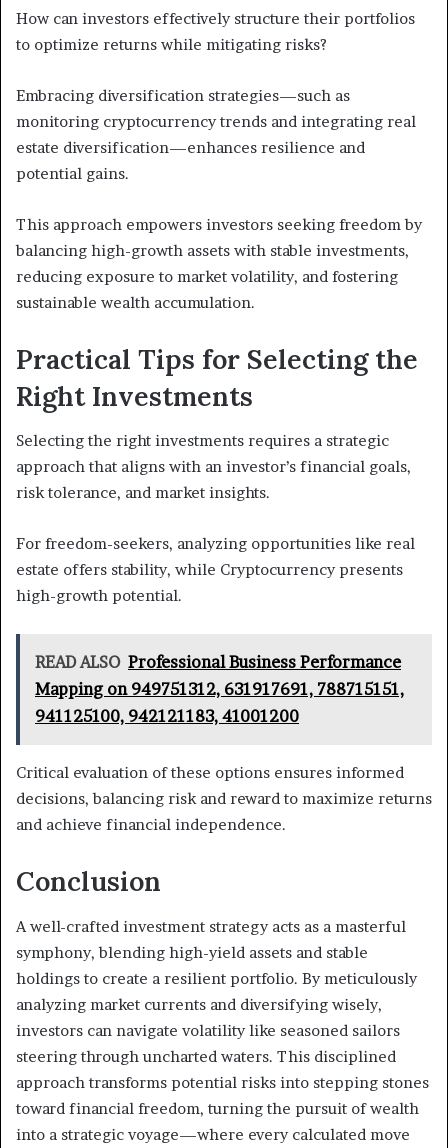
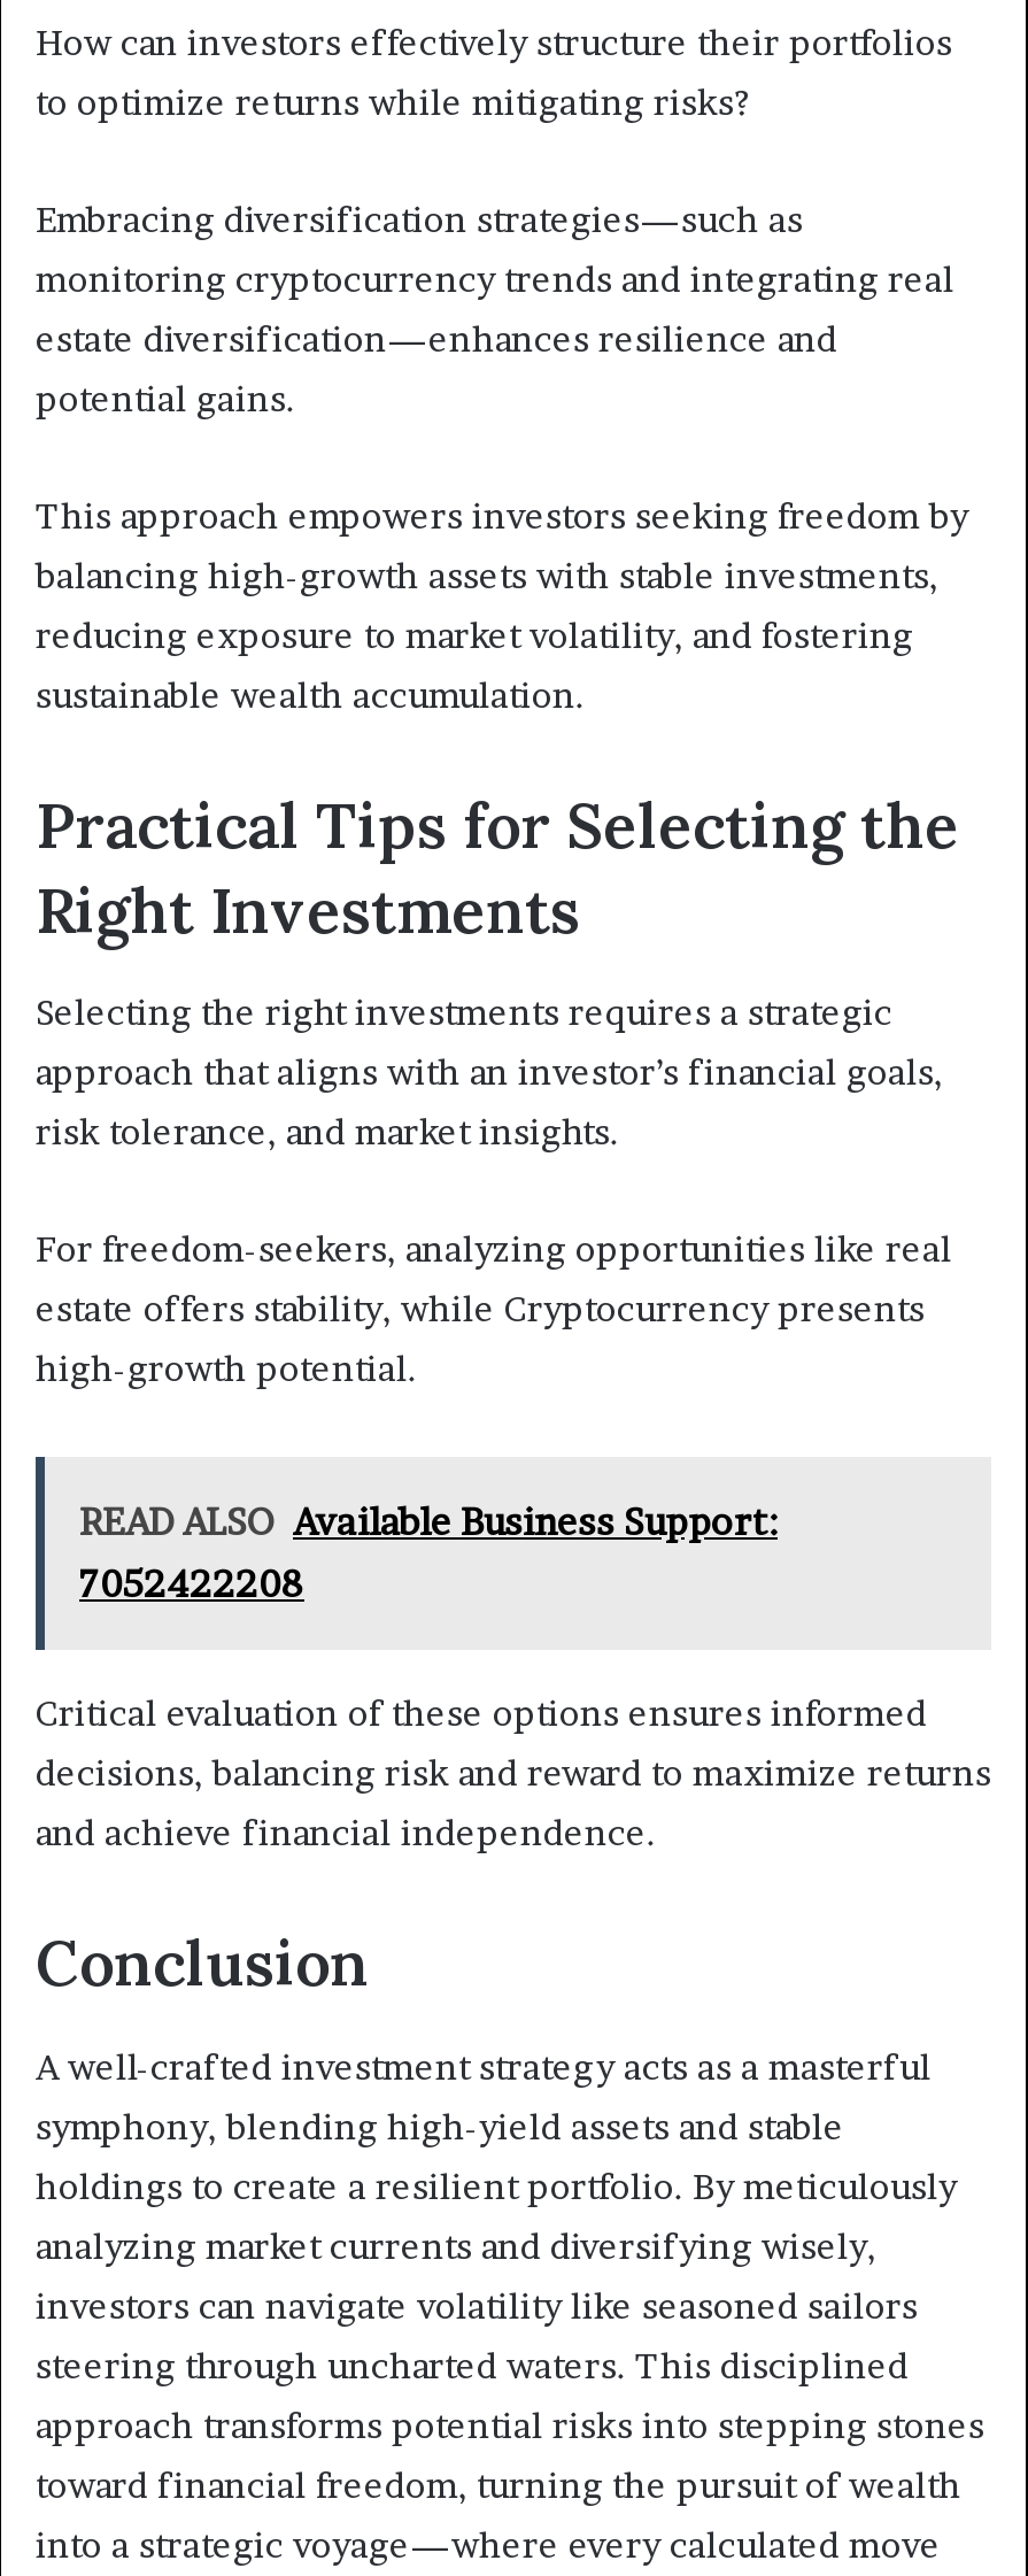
[35,652,404,726] READ ALSO Professional Business Performance | Mapping on 949751312, 631917691, 788715151, | 941125100, 942121183, 41001200 -> [79,1499,778,1607] READ ALSO Available Business Support: | 7052422208

